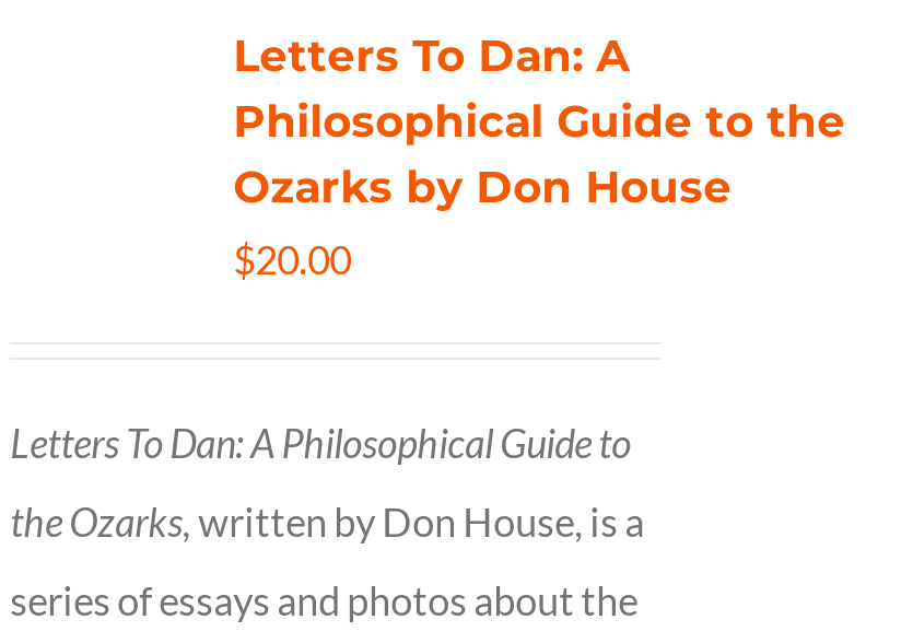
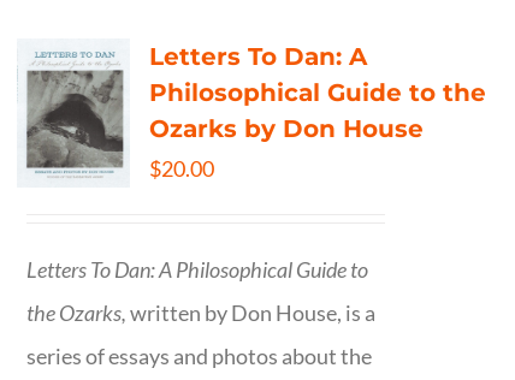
none -> [17,51,128,180] [image]

